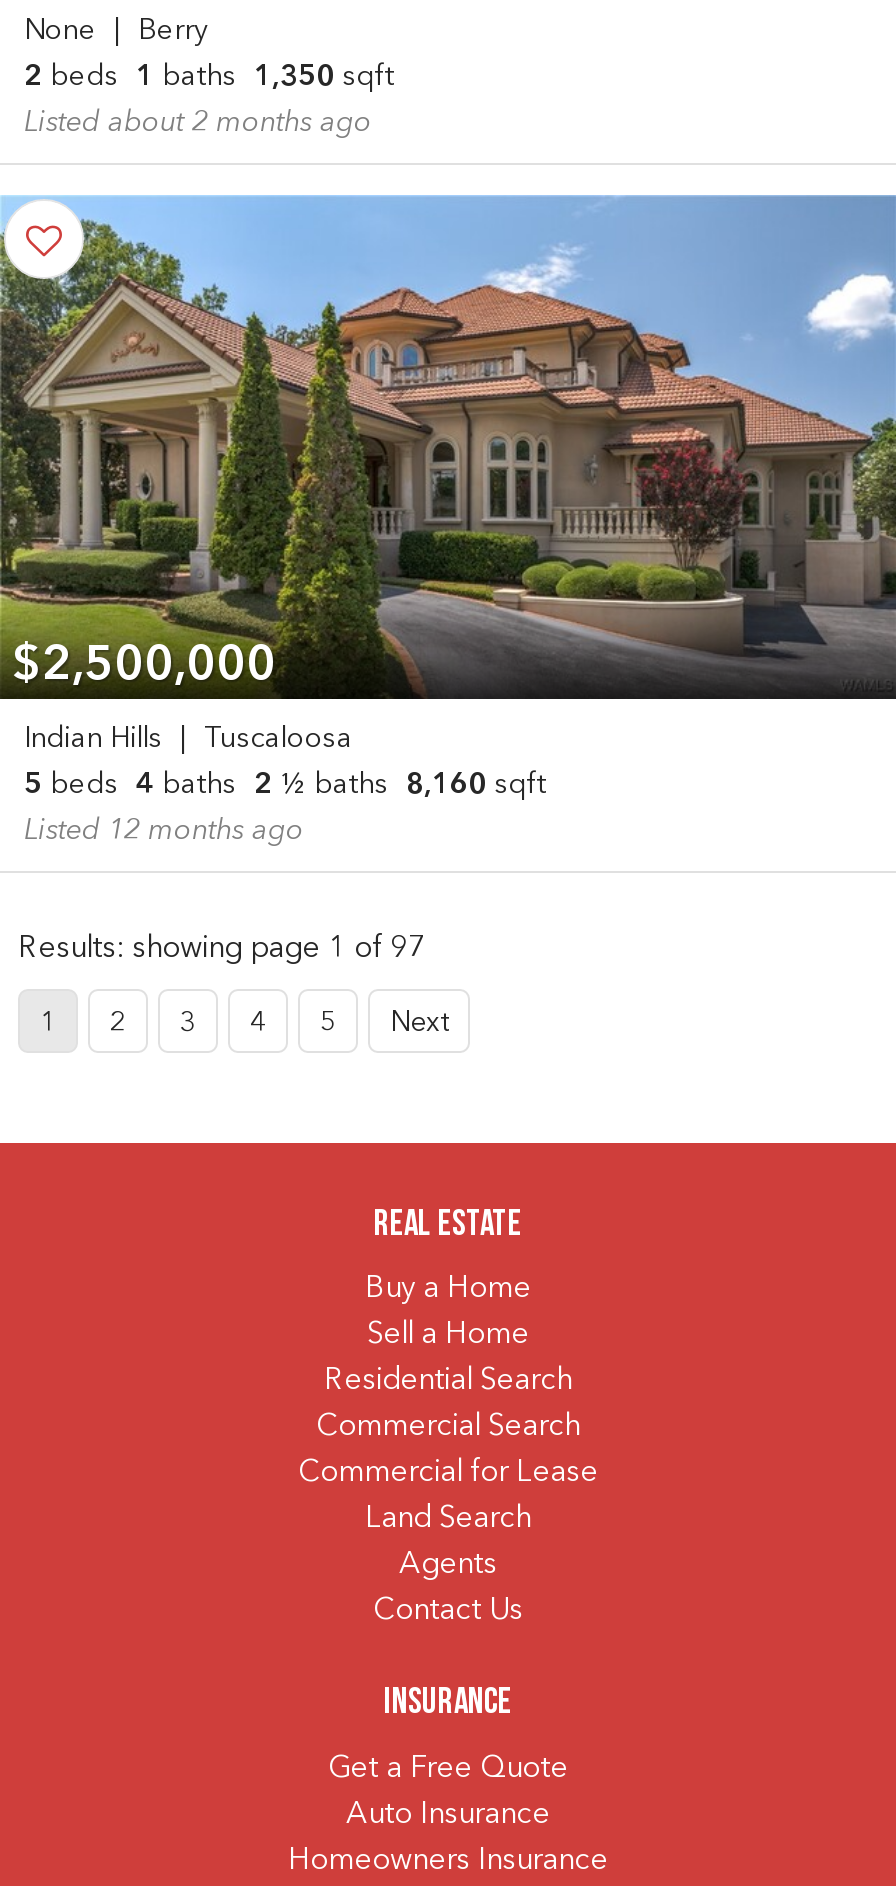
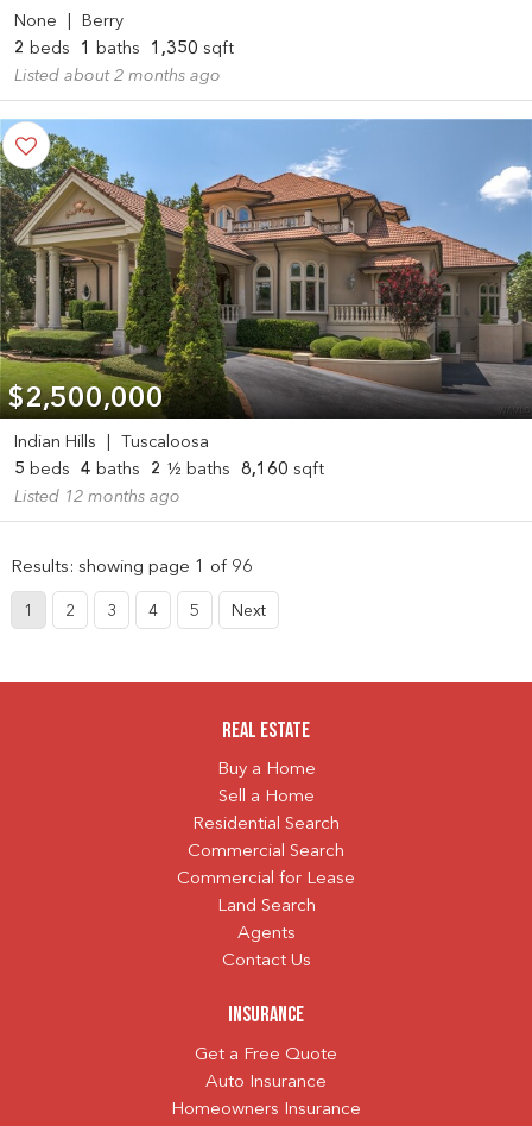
[18,934,426,964] Results: showing page 1 of 97 -> [11,558,253,576] Results: showing page 1 of 96

